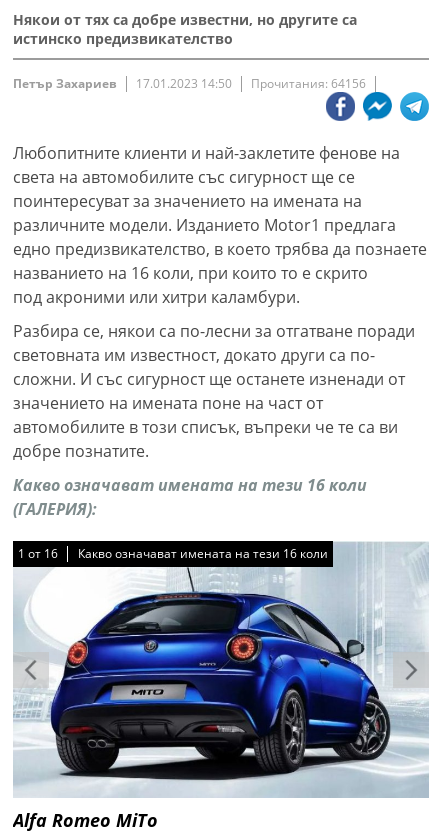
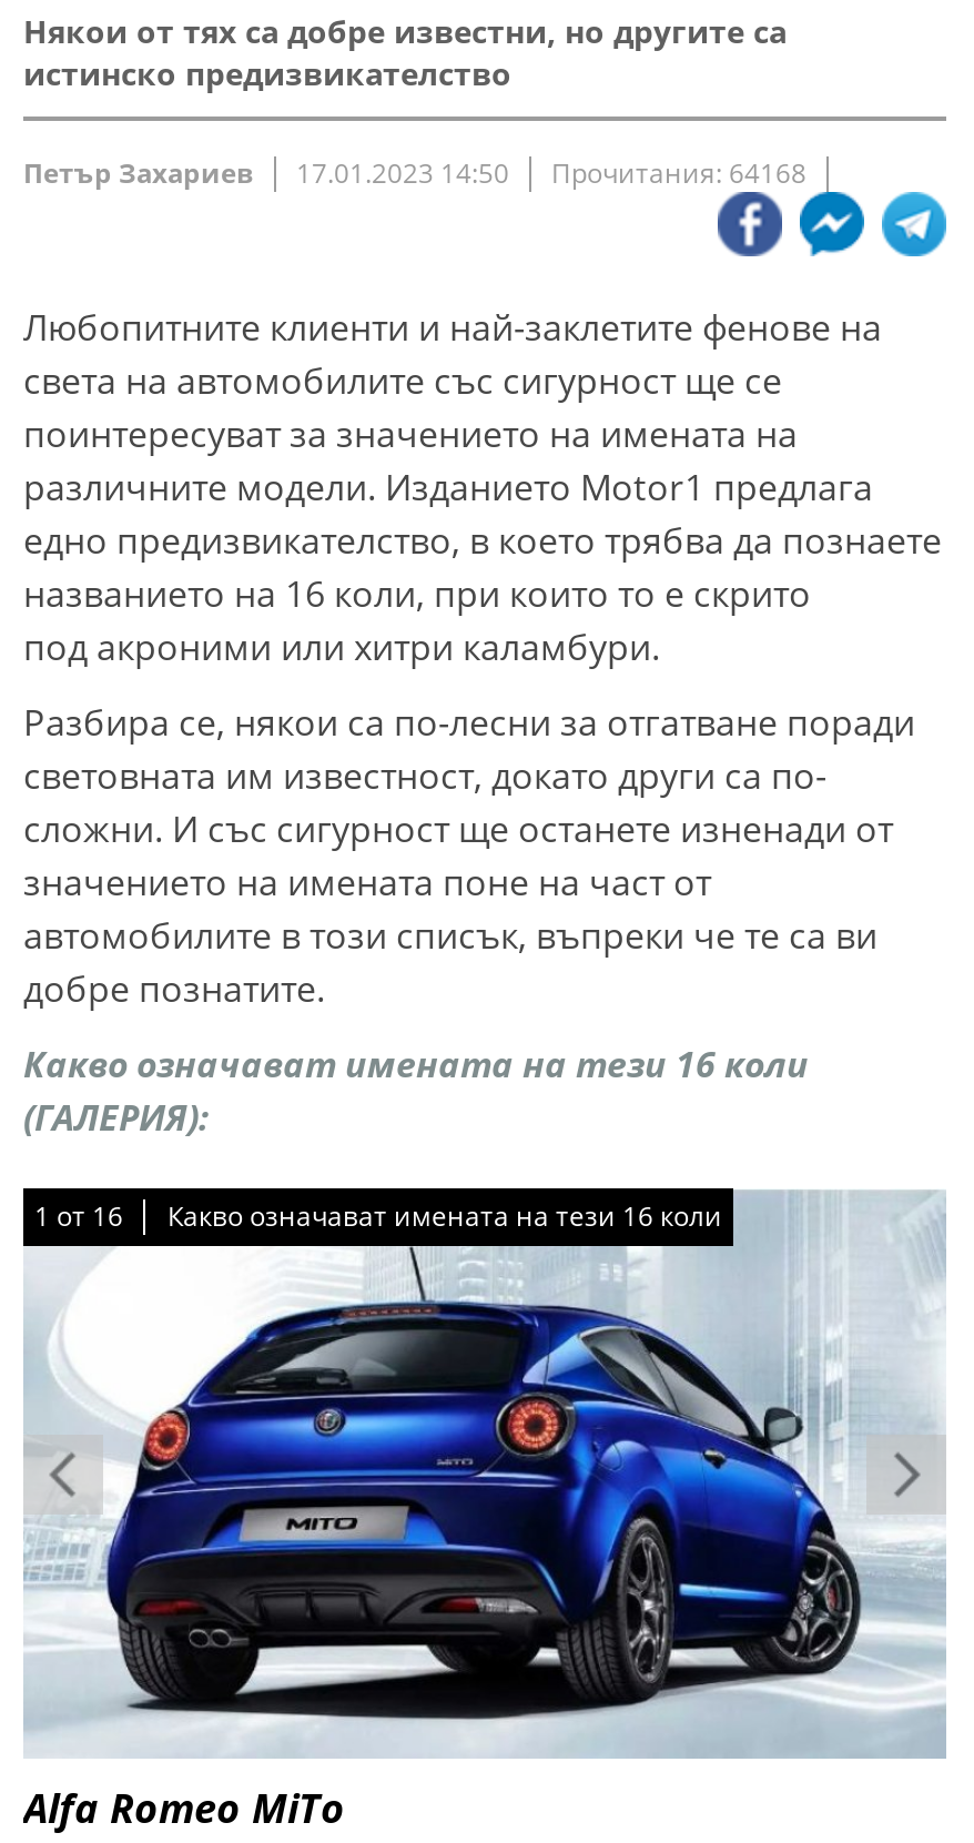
[13,75,366,92] Петър Захариев 17.01.2023 14:50 Прочитания: 64156 -> [23,155,806,193] Петър Захариев 17.01.2023 14:50 Прочитания: 64168

